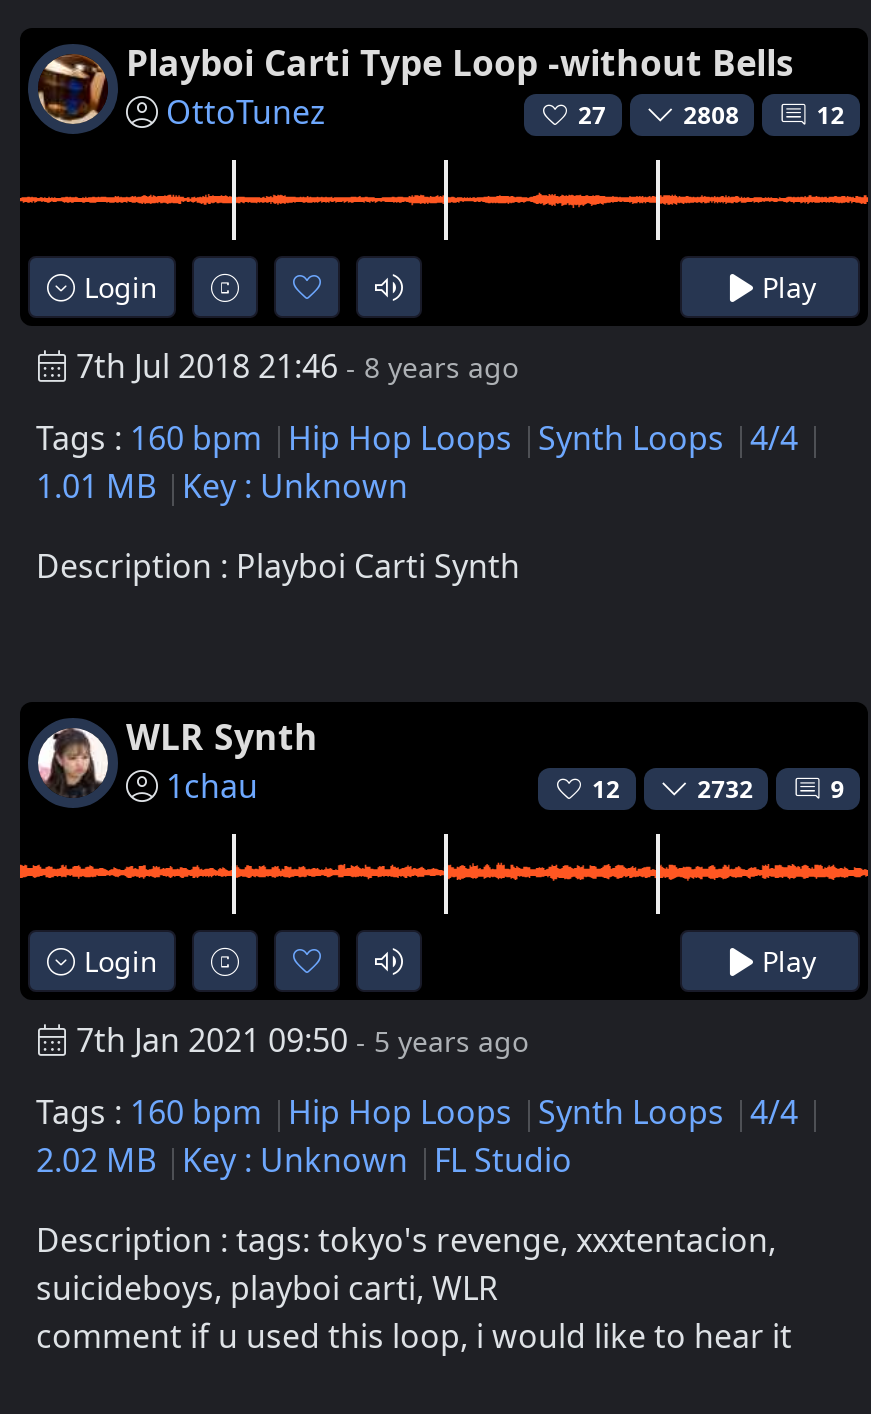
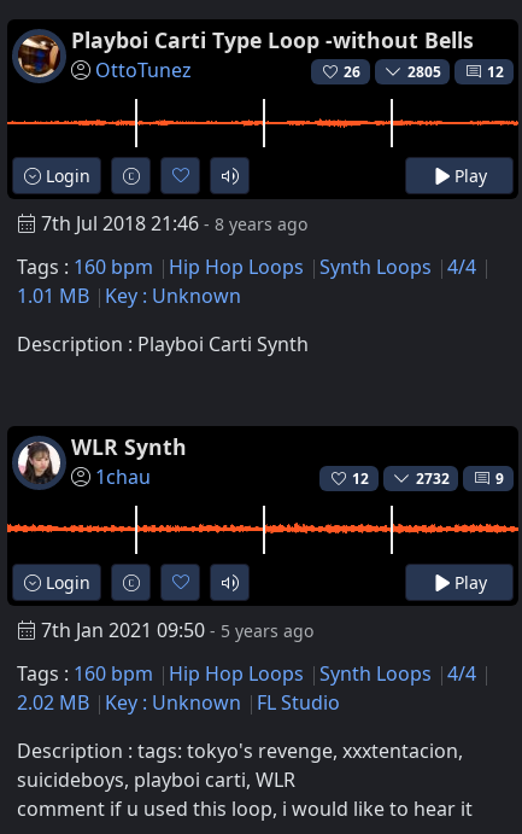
[578,98,606,132] 27 -> [344,62,360,82] 26
[683,98,739,132] 2808 -> [407,62,441,82] 2805

